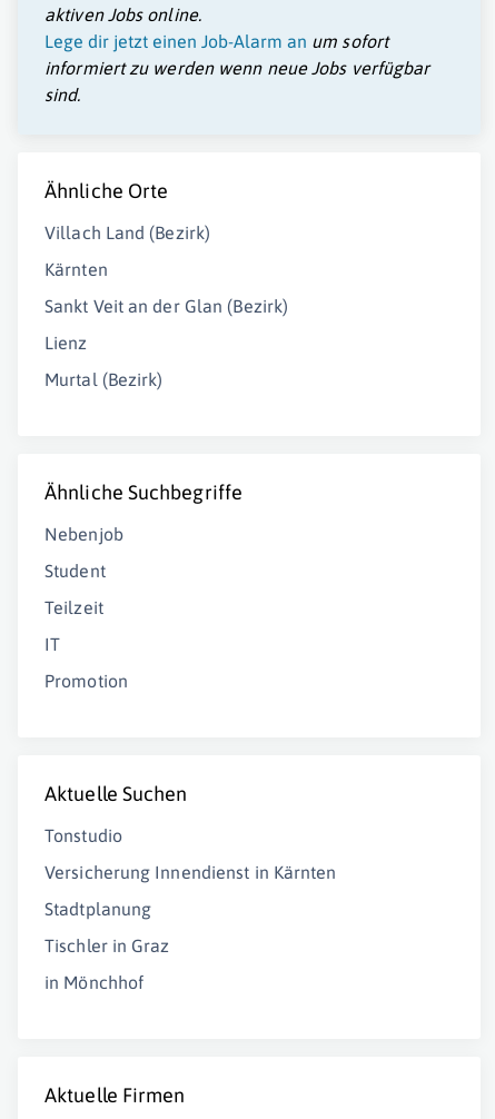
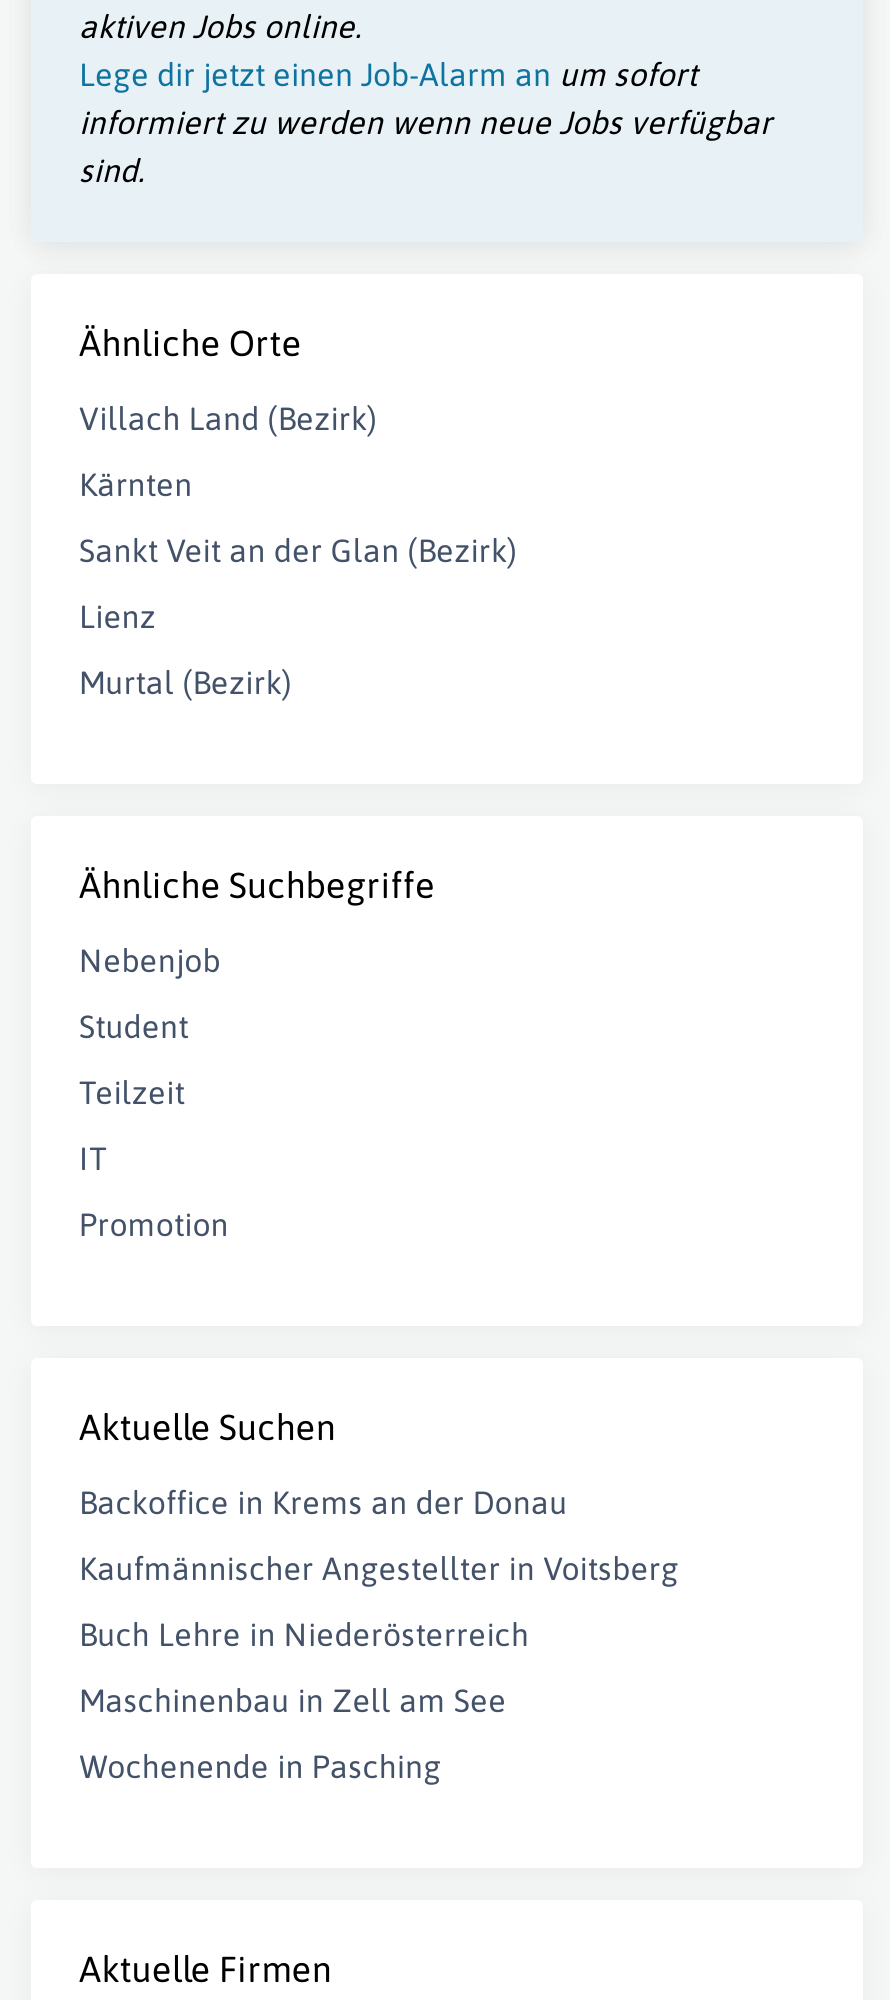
[44,825,122,845] Tonstudio -> [79,1484,567,1520] Backoffice in Krems an der Donau
[44,862,336,882] Versicherung Innendienst in Kärnten -> [79,1550,679,1586] Kaufmännischer Angestellter in Voitsberg
[44,899,152,919] Stadtplanung -> [79,1616,529,1652] Buch Lehre in Niederösterreich
[44,935,170,955] Tischler in Graz -> [79,1682,506,1718] Maschinenbau in Zell am See
[44,972,144,992] in Mönchhof -> [79,1748,441,1784] Wochenende in Pasching

